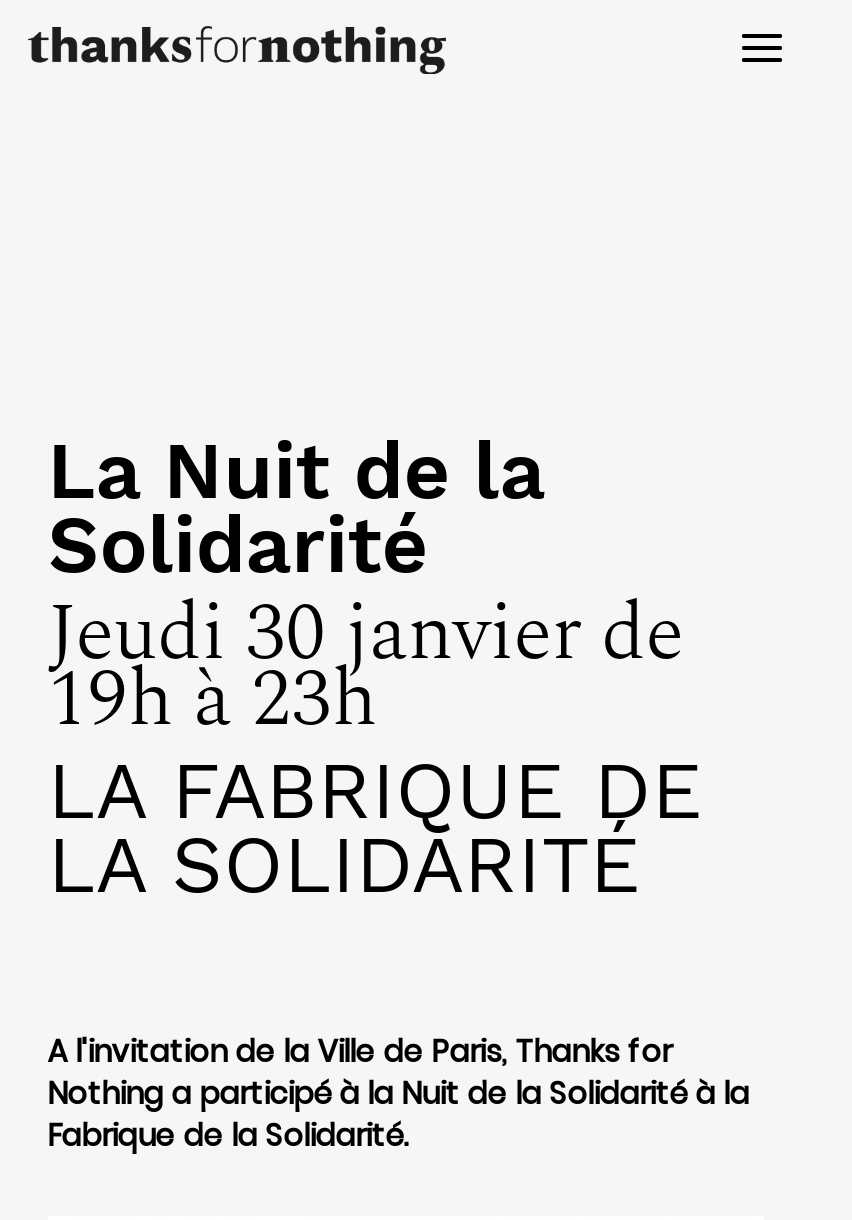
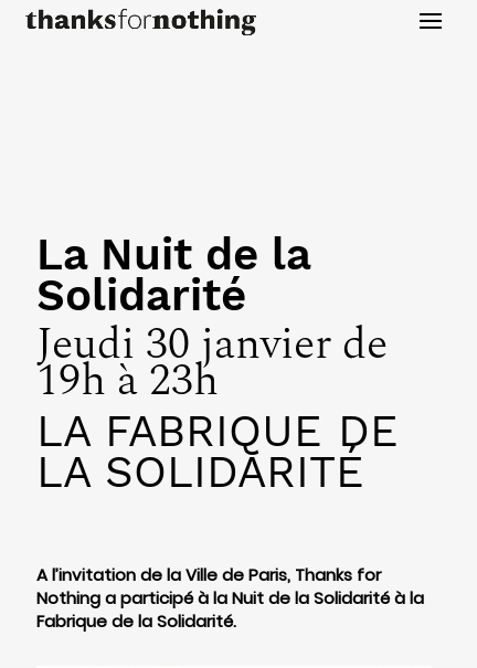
[48,1030,672,1072] A l'invitation de la Ville de Paris, Thanks for -> [36,563,381,586] A l’invitation de la Ville de Paris, Thanks for

